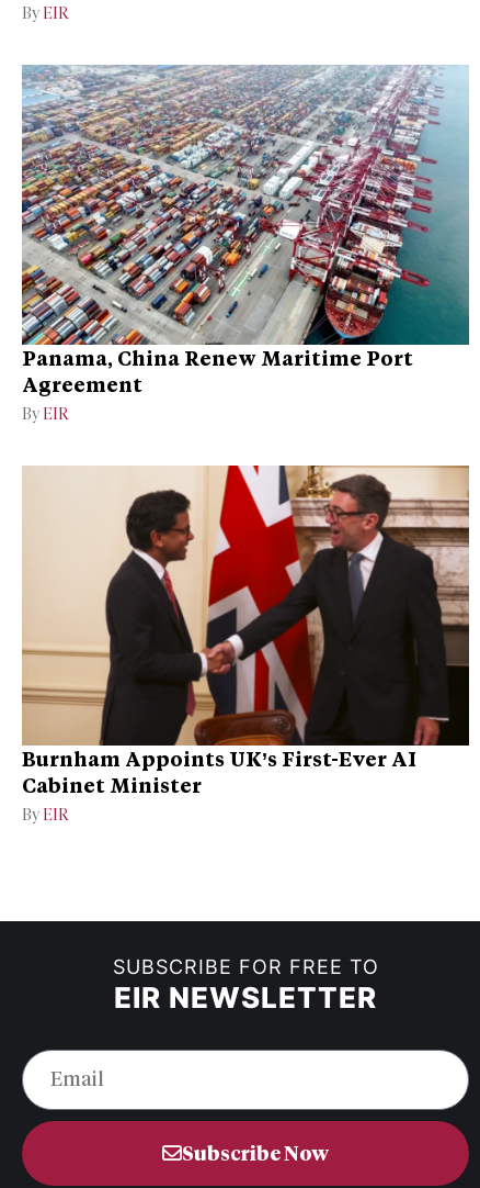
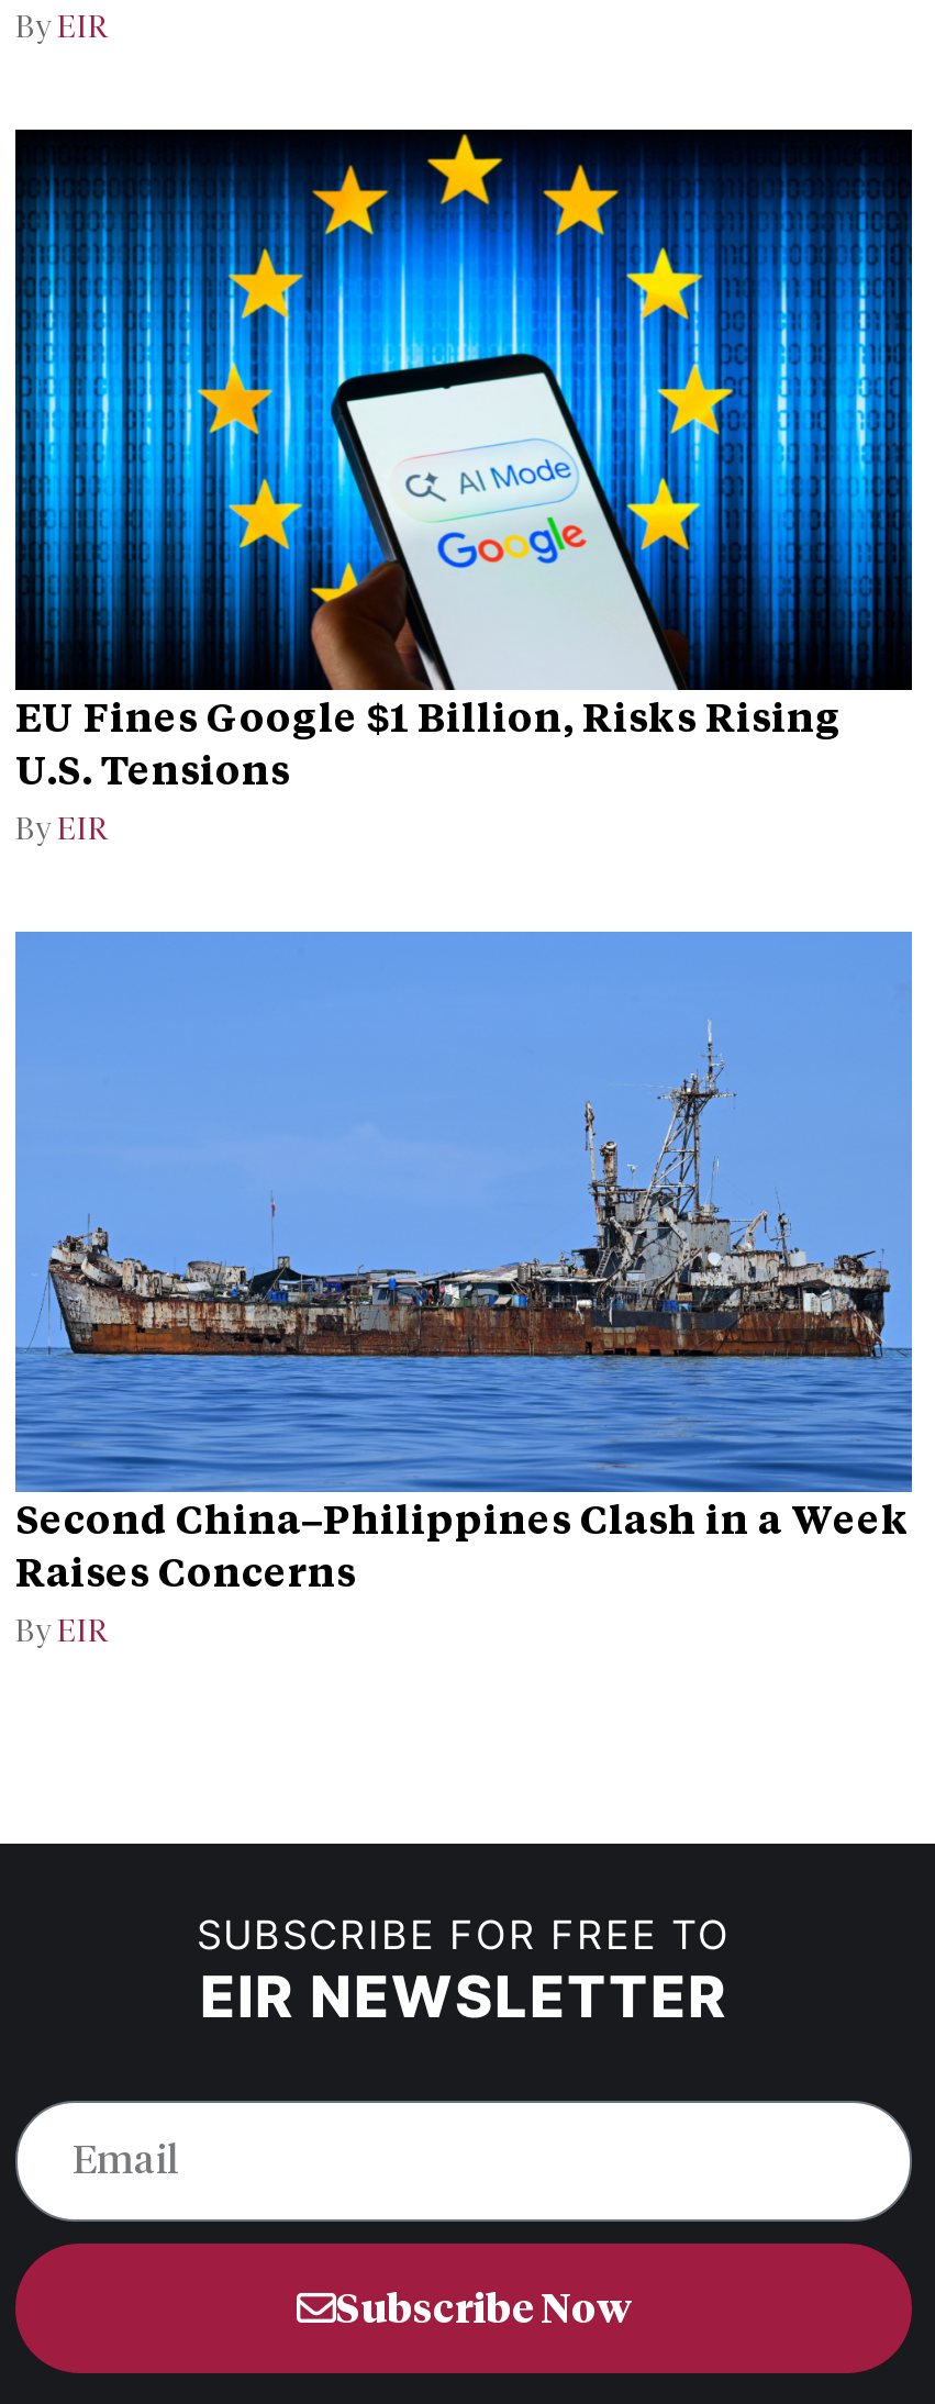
[21,65,470,398] [image] | Panama, China Renew Maritime Port | Agreement -> [13,127,914,797] [image] | EU Fines Google $1 Billion, Risks Rising | U.S. Tensions
[21,464,470,799] [image] | Burnham Appoints UK’s First-Ever AI | Cabinet Minister -> [13,930,914,1598] [image] | Second China–Philippines Clash in a Week | Raises Concerns

